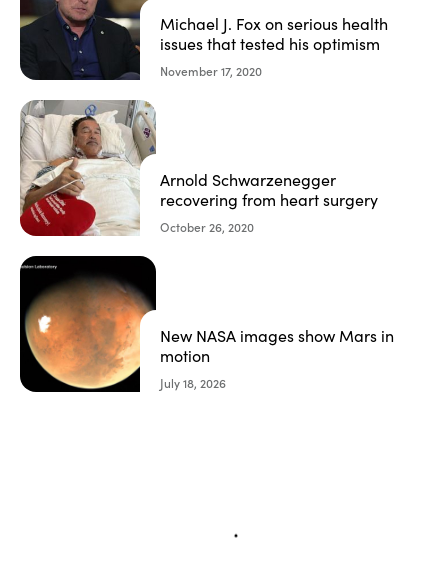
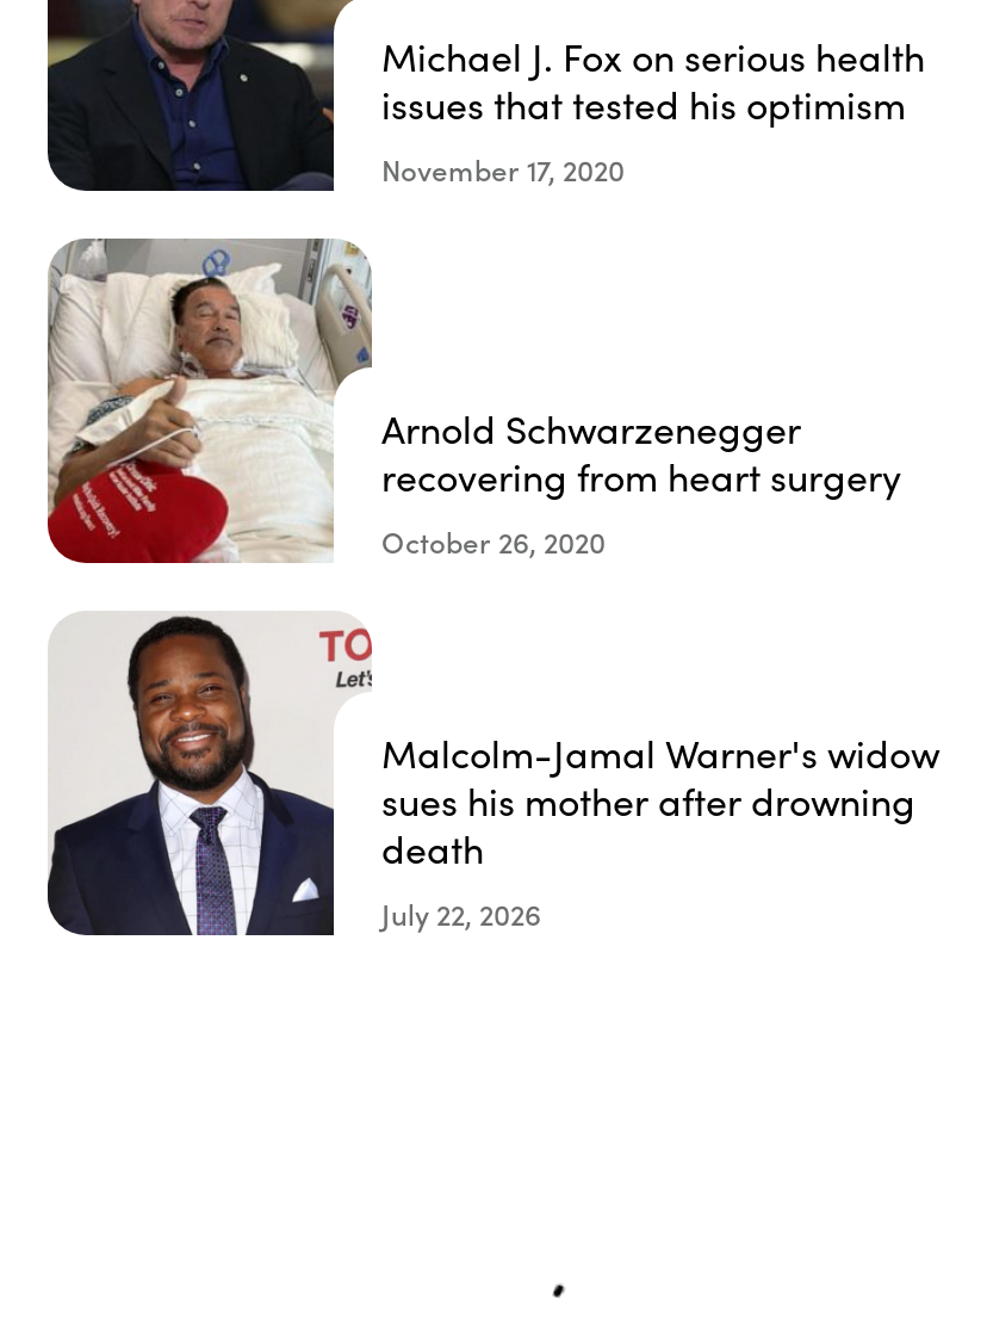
[19,255,394,393] [image] | New NASA images show Mars in | motion | July 18, 2026 -> [45,611,939,938] [image] | Malcolm-Jamal Warner's widow | sues his mother after drowning | death | July 22, 2026

